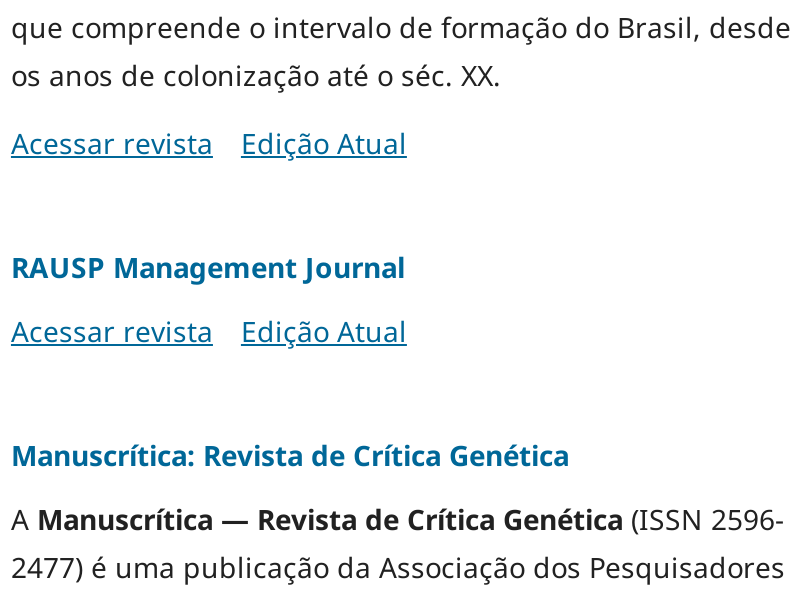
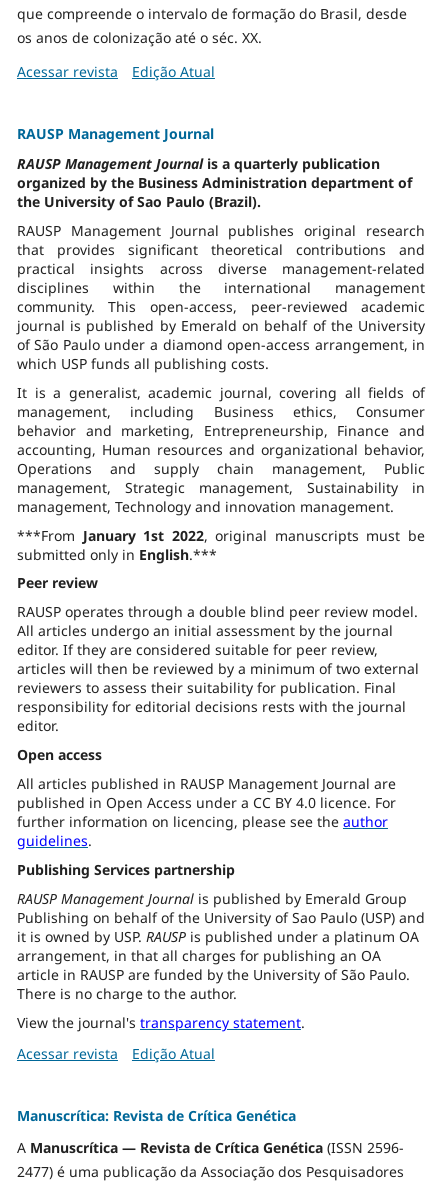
none -> [17,153,425,1032] RAUSP Management Journal is a quarterly publication | organized by the Business Administration department of | the University of Sao Paulo (Brazil). | RAUSP Management Journal publishes original research | that provides significant theoretical contributions and | practical insights across diverse management-related | disciplines within the international management | community. This open-access, peer-reviewed academic | journal is published by Emerald on behalf of the University | of São Paulo under a diamond open-access arrangement, in | which USP funds all publishing costs. | It is a generalist, academic journal, covering all fields of | management, including Business ethics, Consumer | behavior and marketing, Entrepreneurship, Finance and | accounting, Human resources and organizational behavior, | Operations and supply chain management, Public | management, Strategic management, Sustainability in | management, Technology and innovation management. | ***From January 1st 2022, original manuscripts must be | submitted only in English.*** | Peer review | RAUSP operates through a double blind peer review model. | All articles undergo an initial assessment by the journal | editor. If they are considered suitable for peer review, | articles will then be reviewed by a minimum of two external | reviewers to assess their suitability for publication. Final | responsibility for editorial decisions rests with the journal | editor. | Open access | All articles published in RAUSP Management Journal are | published in Open Access under a CC BY 4.0 licence. For | further information on licencing, please see the author | guidelines. | Publishing Services partnership | RAUSP Management Journal is published by Emerald Group | Publishing on behalf of the University of Sao Paulo (USP) and | it is owned by USP. RAUSP is published under a platinum OA | arrangement, in that all charges for publishing an OA | article in RAUSP are funded by the University of São Paulo. | There is no charge to the author. | View the journal's transparency statement.

